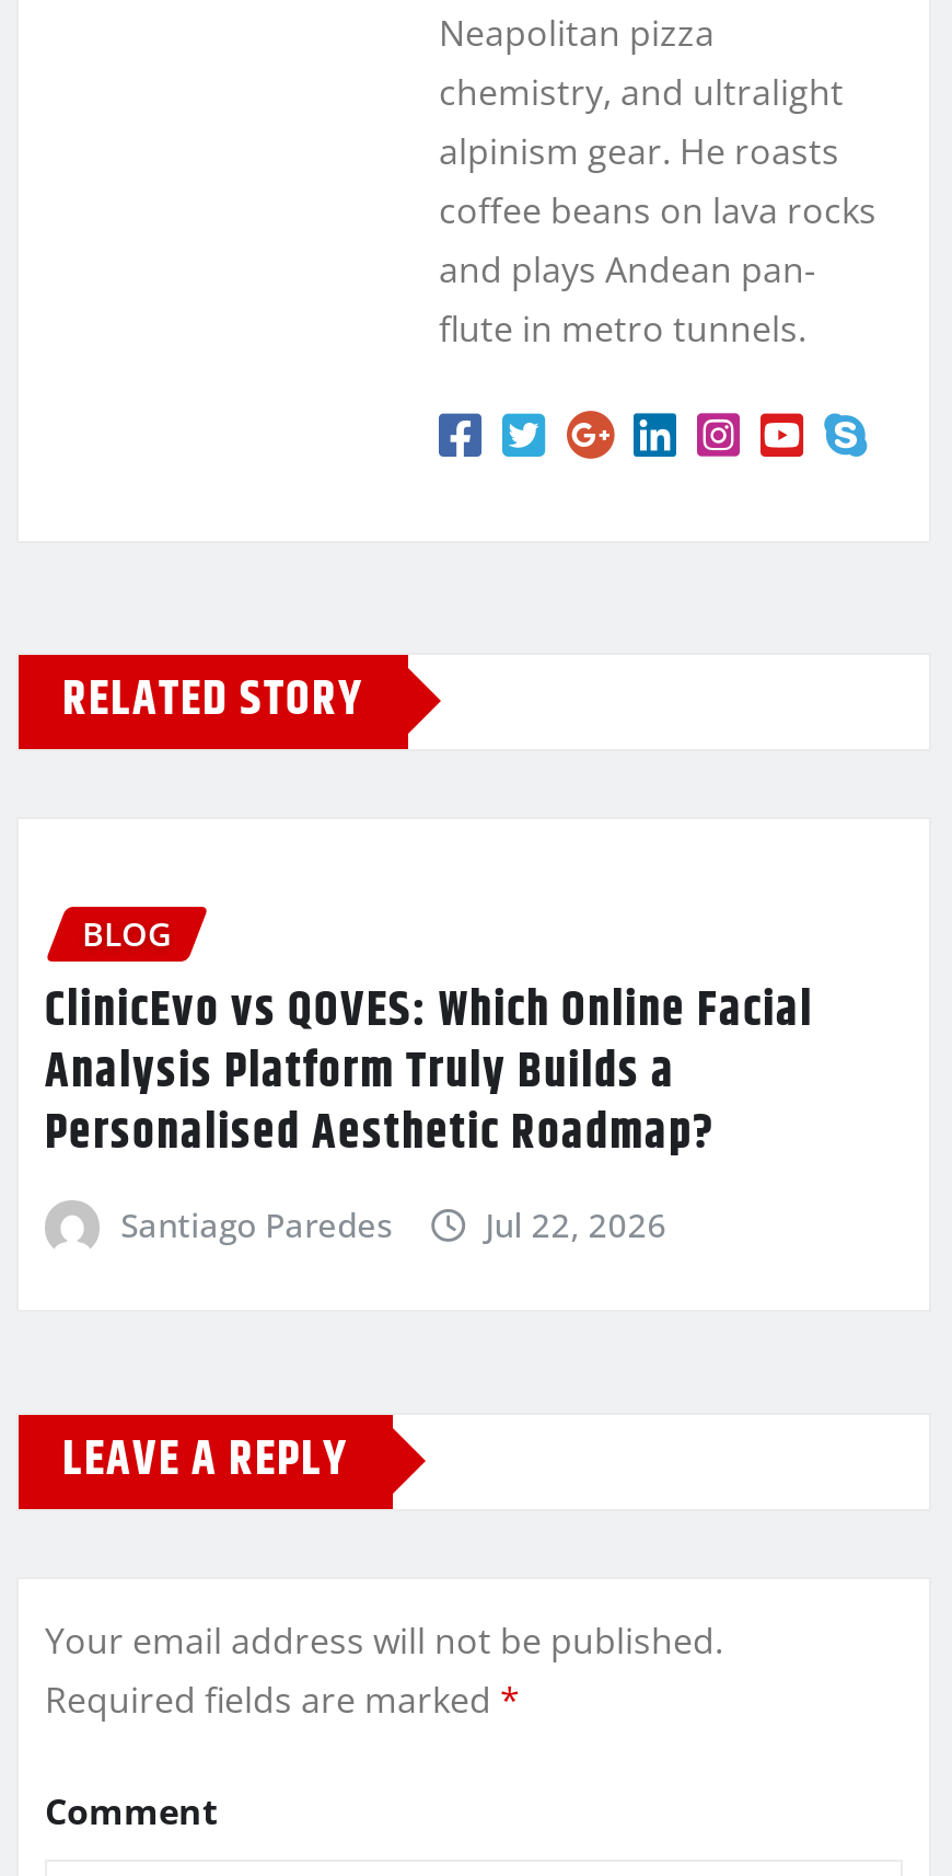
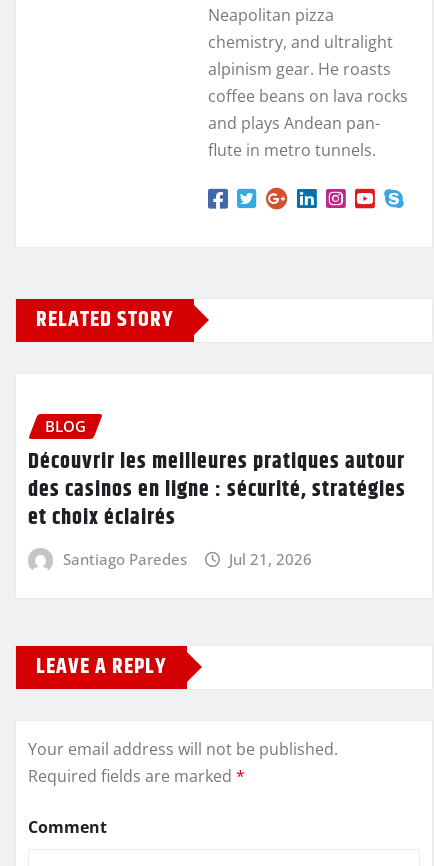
[45,976,813,1173] ClinicEvo vs QOVES: Which Online Facial | Analysis Platform Truly Builds a | Personalised Aesthetic Roadmap? -> [28,445,406,535] Découvrir les meilleures pratiques autour | des casinos en ligne : sécurité, stratégies | et choix éclairés
[485,1203,667,1247] Jul 22, 2026 -> [229,549,312,569] Jul 21, 2026

